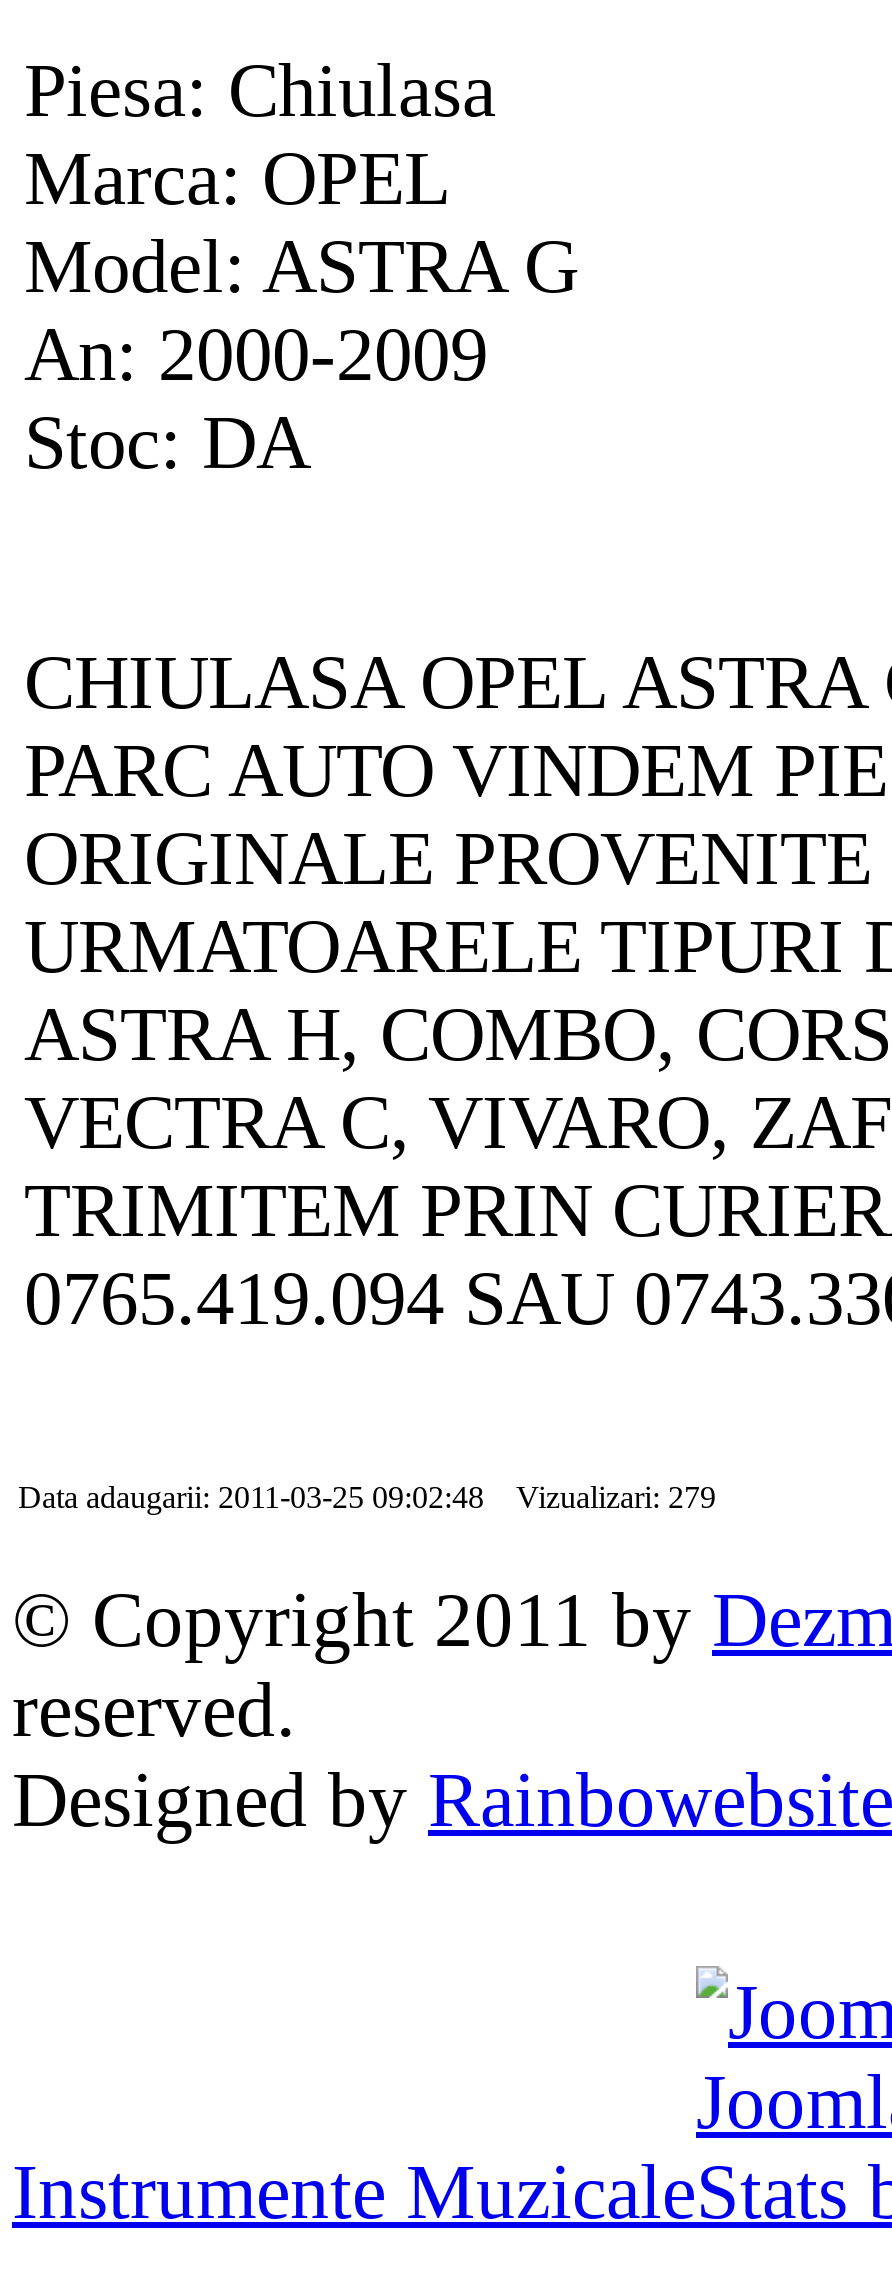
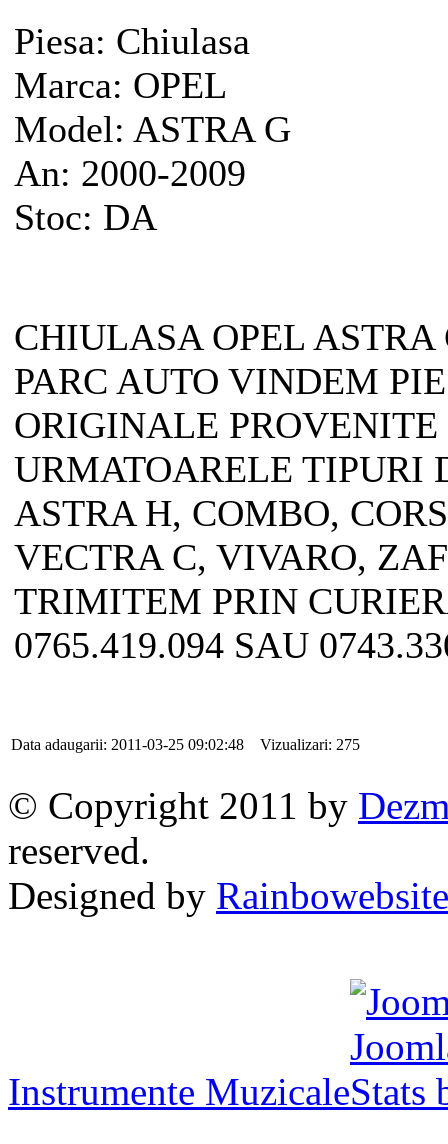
[18,1481,716,1515] Data adaugarii: 2011-03-25 09:02:48 Vizualizari: 279 -> [11,736,360,753] Data adaugarii: 2011-03-25 09:02:48 Vizualizari: 275

